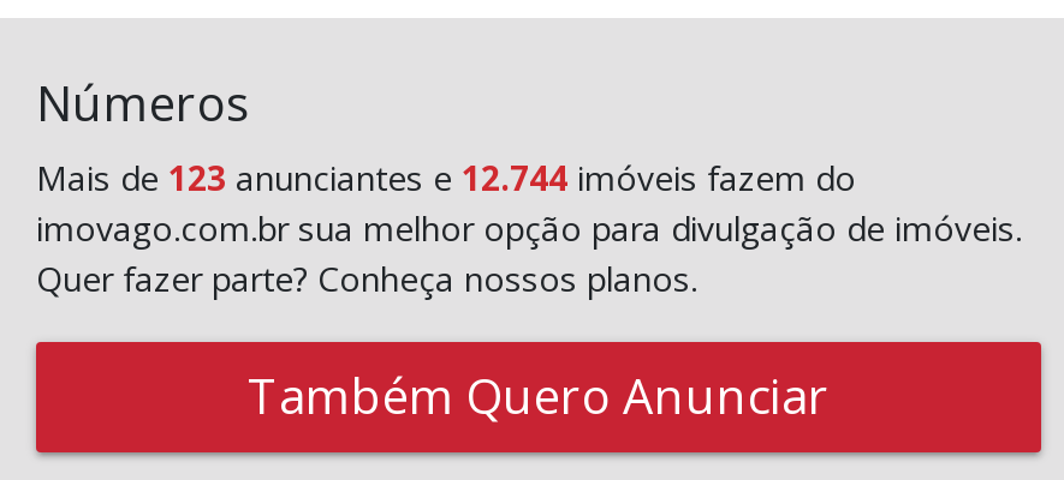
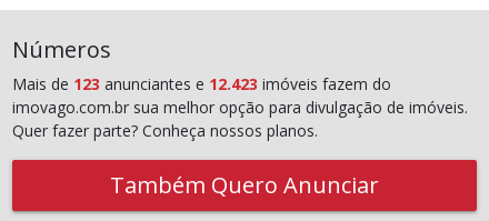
[36,155,856,200] Mais de 123 anunciantes e 12.744 imóveis fazem do -> [12,73,391,94] Mais de 123 anunciantes e 12.423 imóveis fazem do

